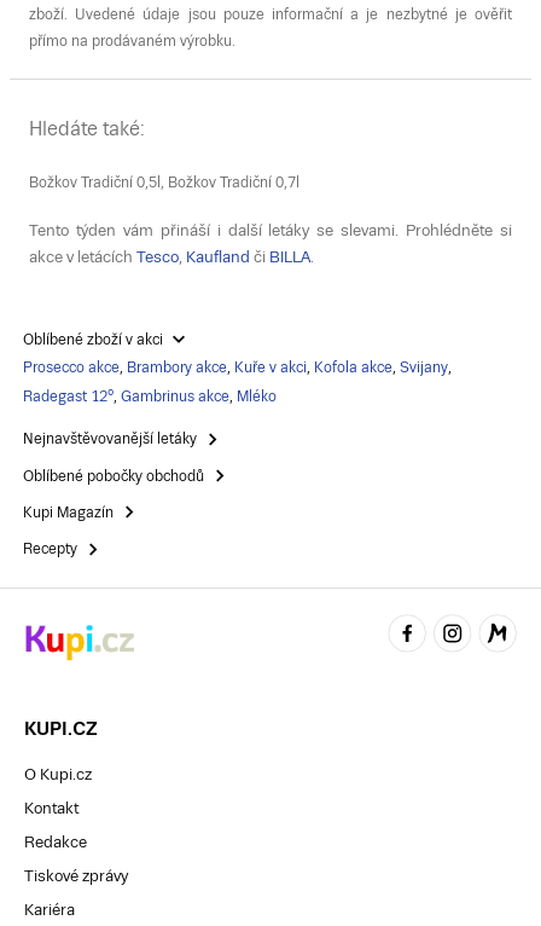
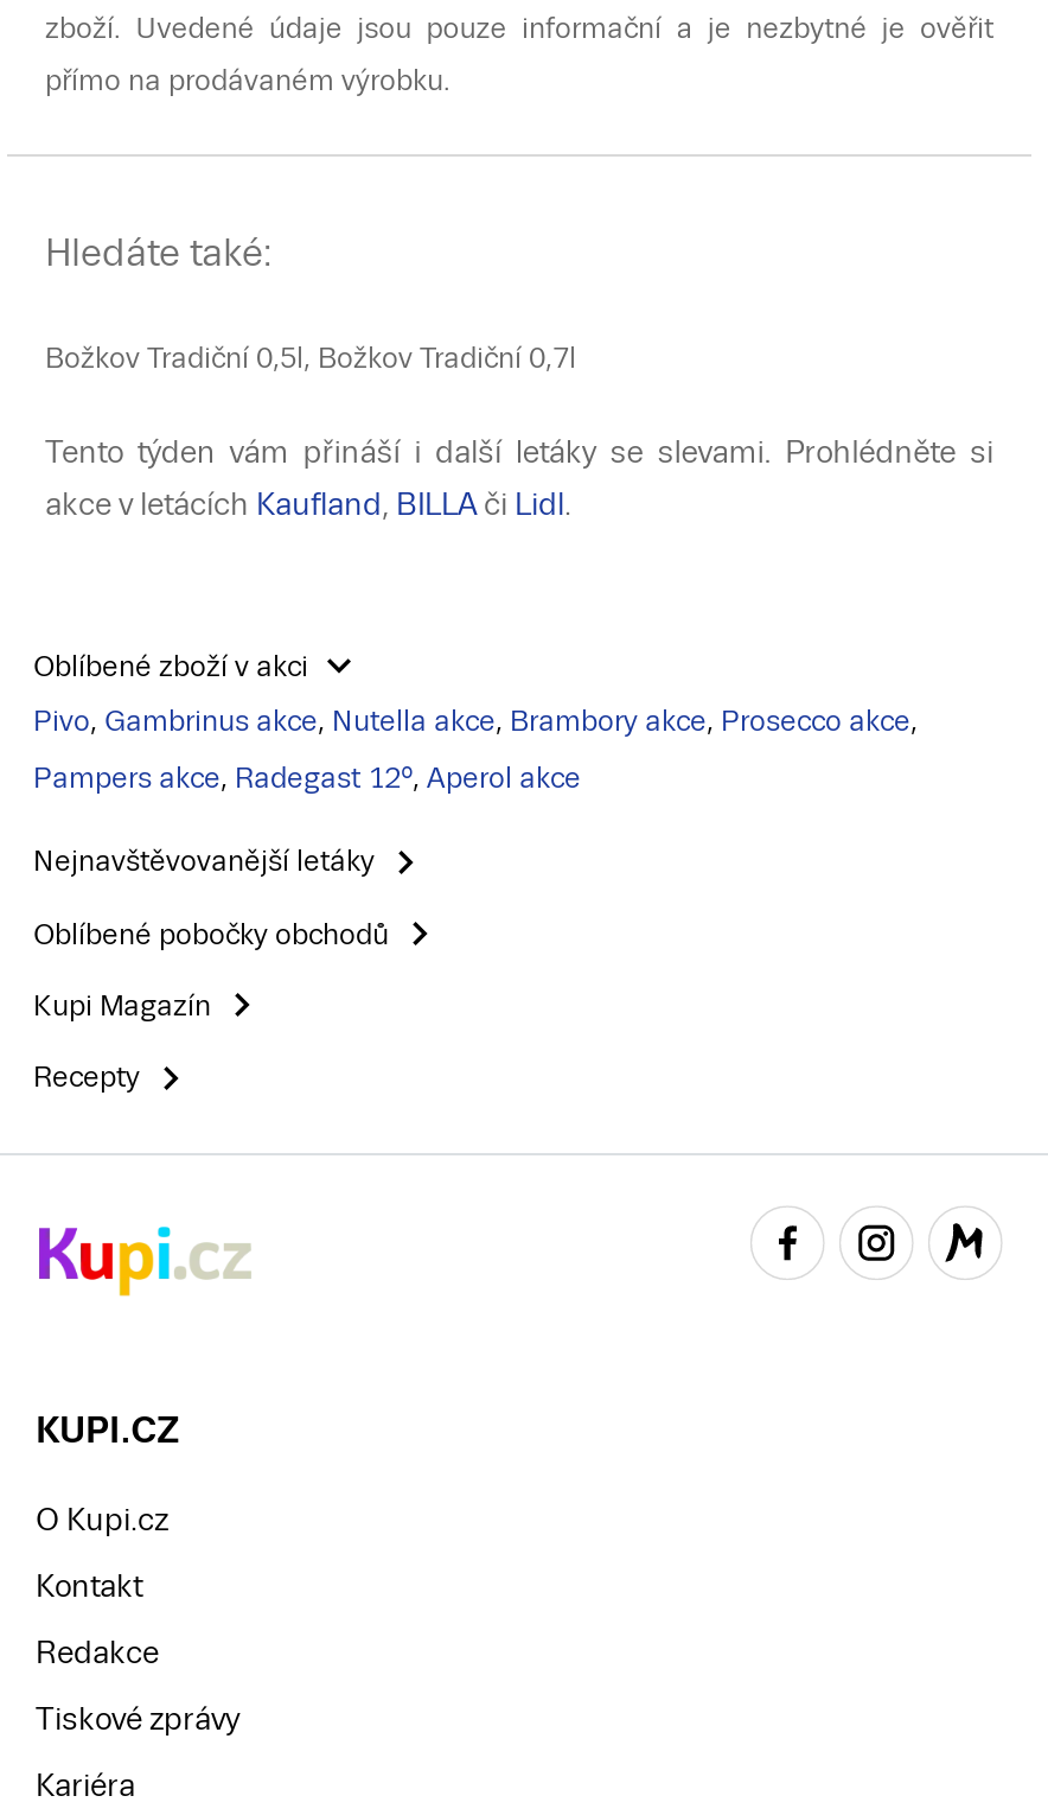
[29,248,314,266] akce v letácích Tesco, Kaufland či BILLA. -> [45,486,571,522] akce v letácích Kaufland, BILLA či Lidl.
[23,359,452,376] Prosecco akce, Brambory akce, Kuře v akci, Kofola akce, Svijany, -> [33,705,918,739] Pivo, Gambrinus akce, Nutella akce, Brambory akce, Prosecco akce,
[23,388,277,405] Radegast 12°, Gambrinus akce, Mléko -> [33,762,581,796] Pampers akce, Radegast 12°, Aperol akce

